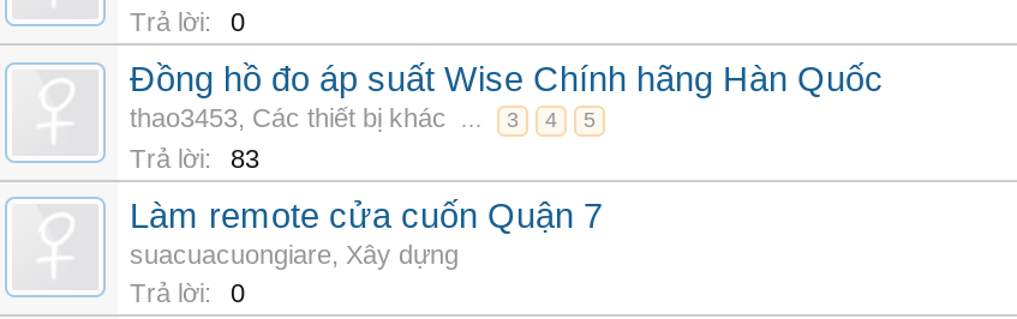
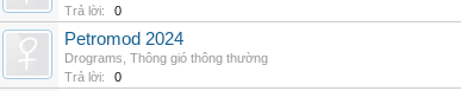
[130,60,884,269] Đồng hồ đo áp suất Wise Chính hãng Hàn Quốc | thao3453, Các thiết bị khác ... | 3 | 4 | 5 | Trả lời: | 83 | Làm remote cửa cuốn Quận 7 | suacuacuongiare, Xây dựng -> [64,30,268,65] Petromod 2024 | Drograms, Thông gió thông thường

